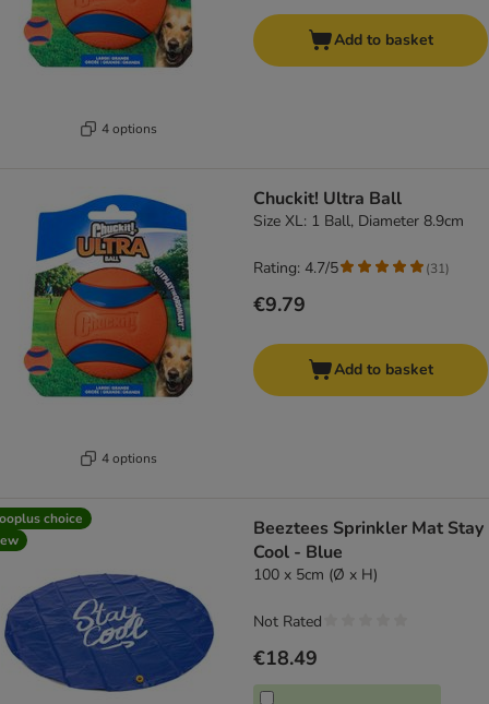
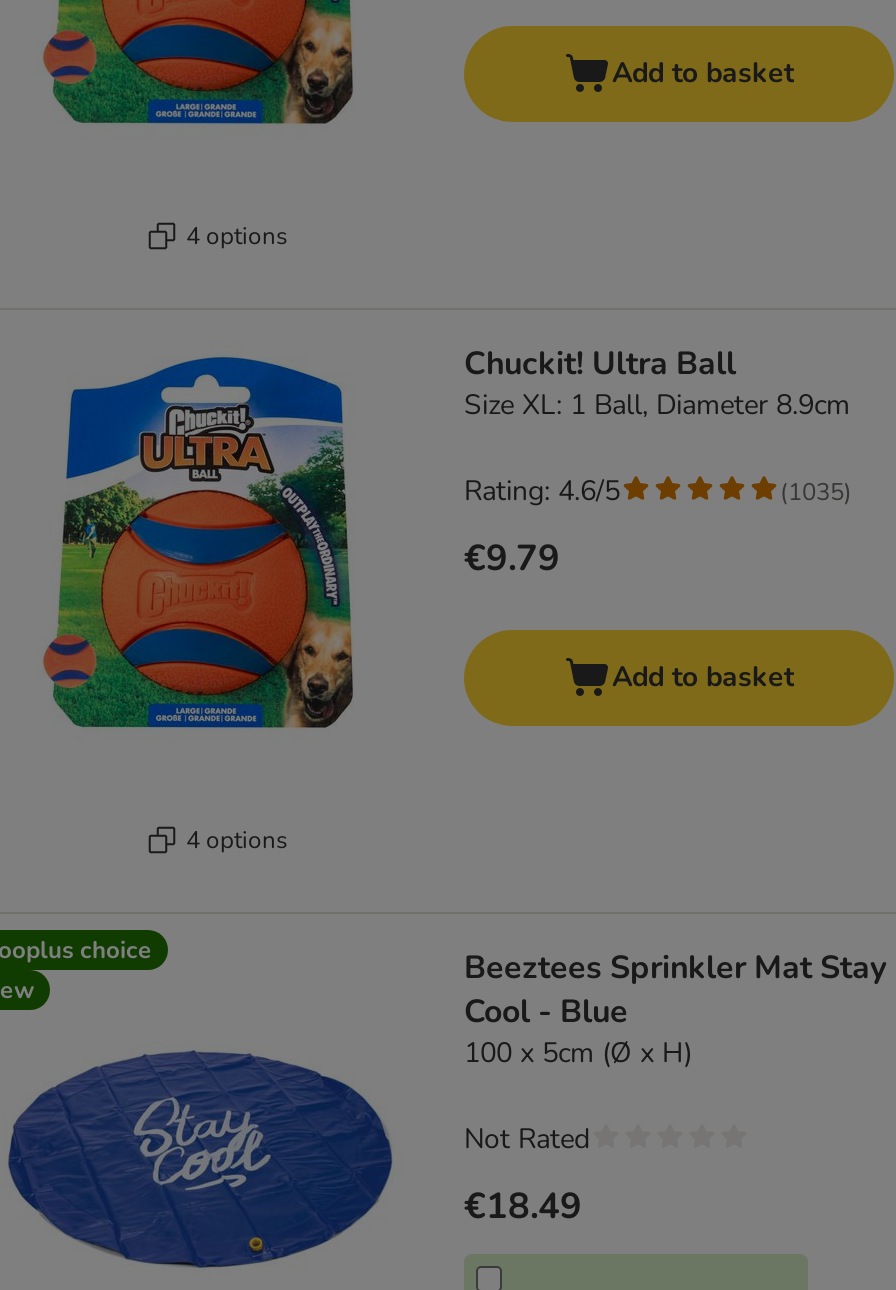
[253,258,338,278] Rating: 4.7/5 -> [464,472,620,510] Rating: 4.6/5
[426,259,450,277] (31) -> [780,475,852,507] (1035)

